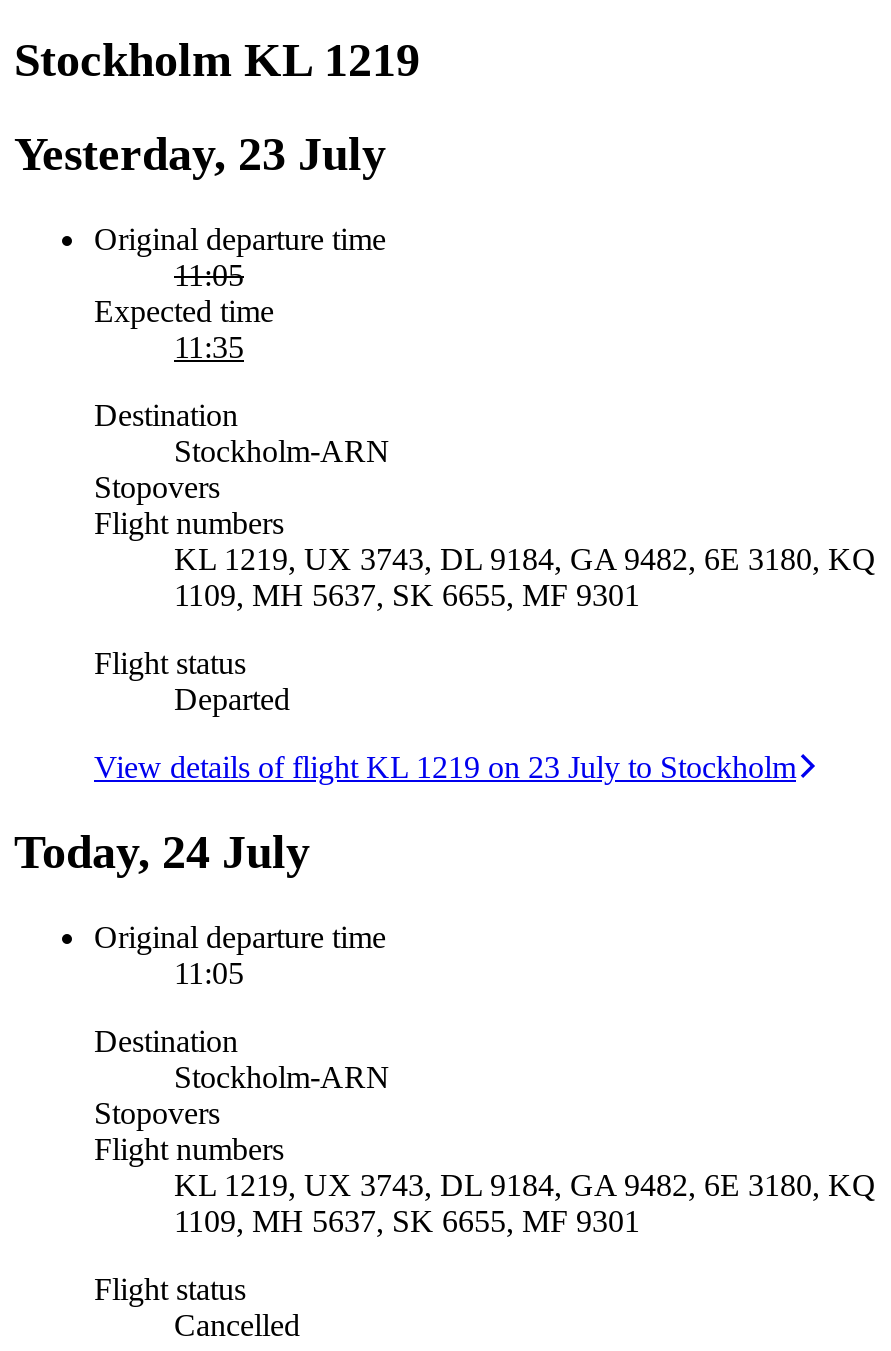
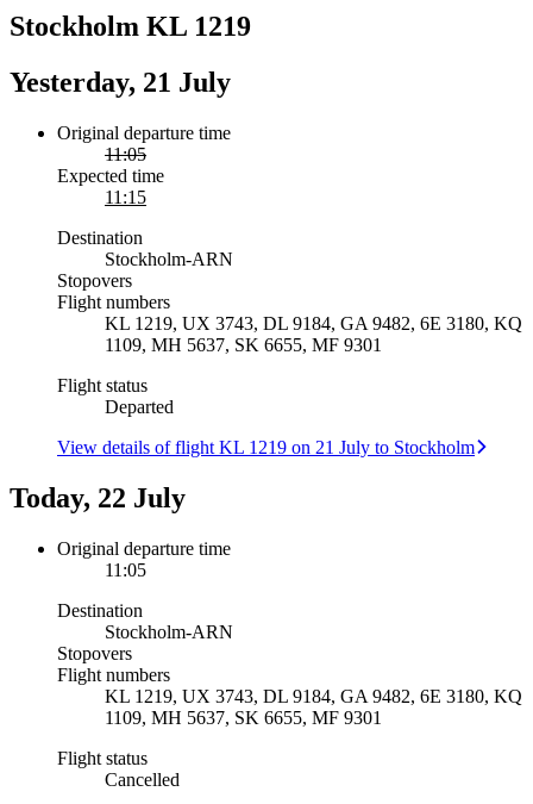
[14,128,386,180] Yesterday, 23 July -> [10,66,231,97] Yesterday, 21 July
[174,329,244,363] 11:35 -> [105,187,146,207] 11:15
[94,749,796,783] View details of flight KL 1219 on 23 July to Stockholm -> [57,437,475,457] View details of flight KL 1219 on 21 July to Stockholm
[14,825,310,877] Today, 24 July -> [10,482,186,513] Today, 22 July

